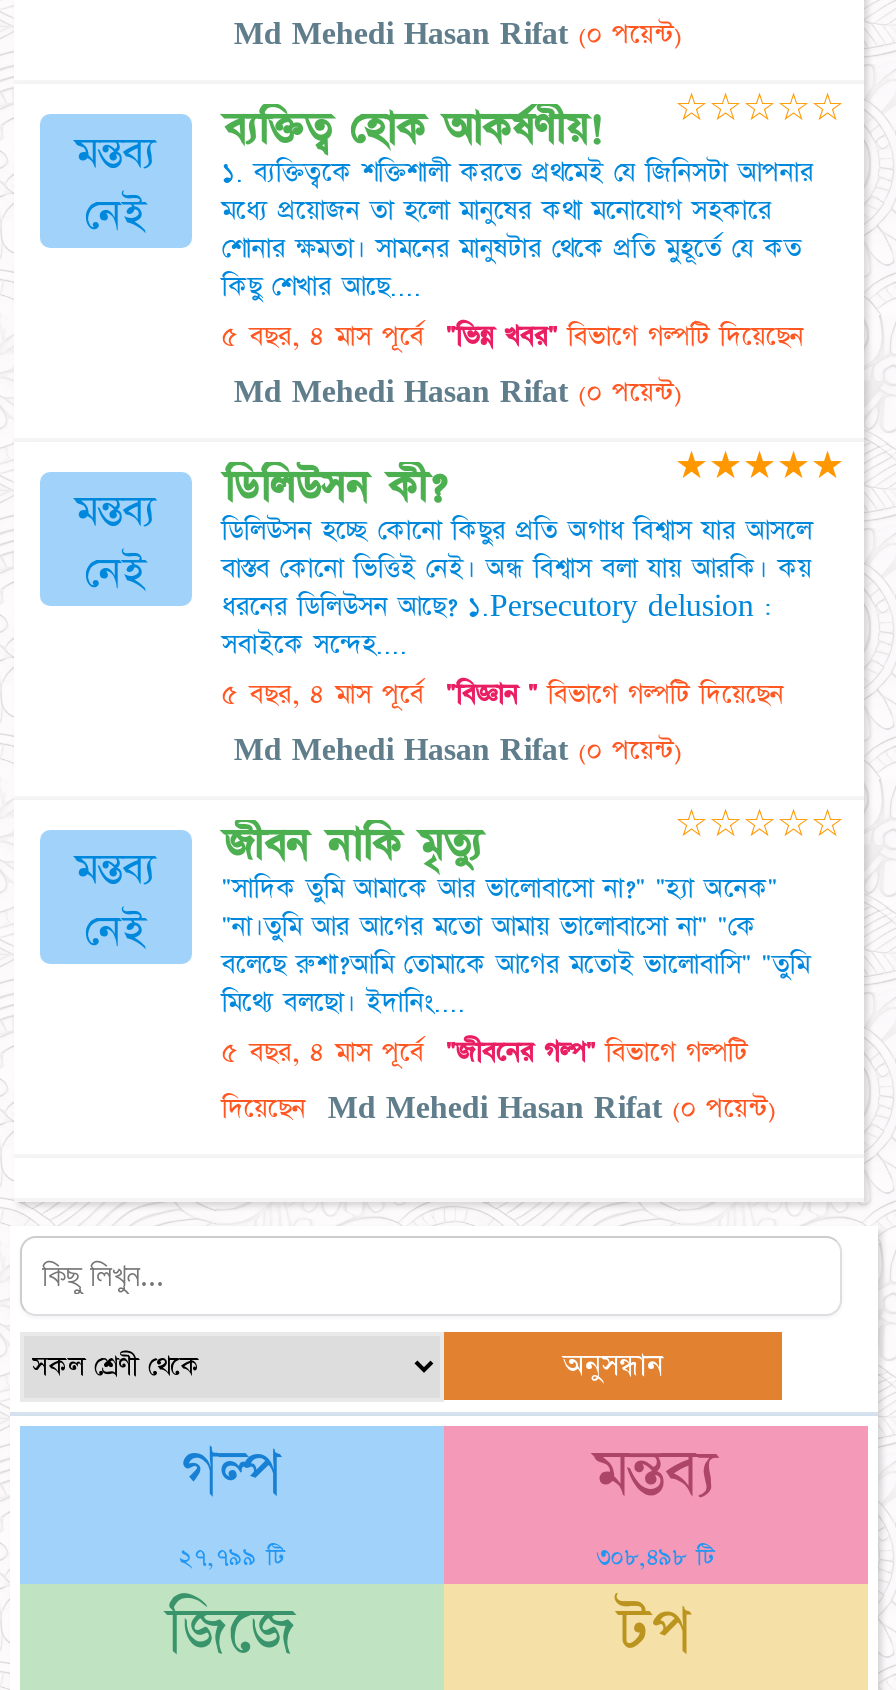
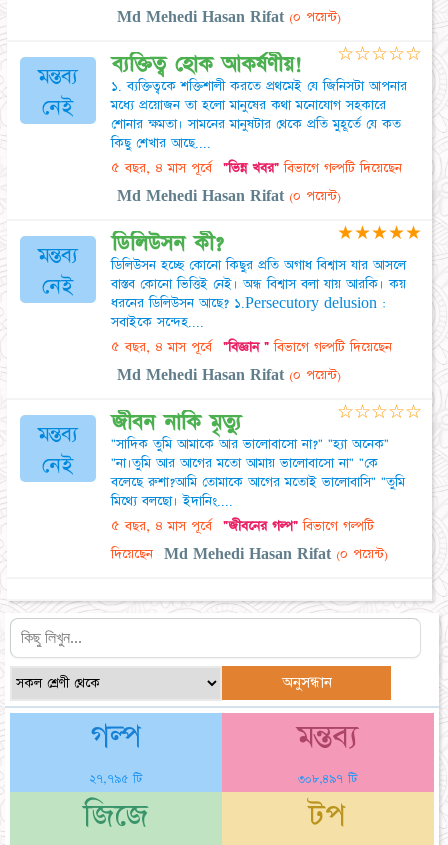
[179,1542,285,1574] ২৭,৭৯৯ টি -> [89,771,142,787] ২৭,৭৯৫ টি
[596,1542,714,1574] ৩০৮,৪৯৮ টি -> [298,771,357,787] ৩০৮,৪৯৭ টি

